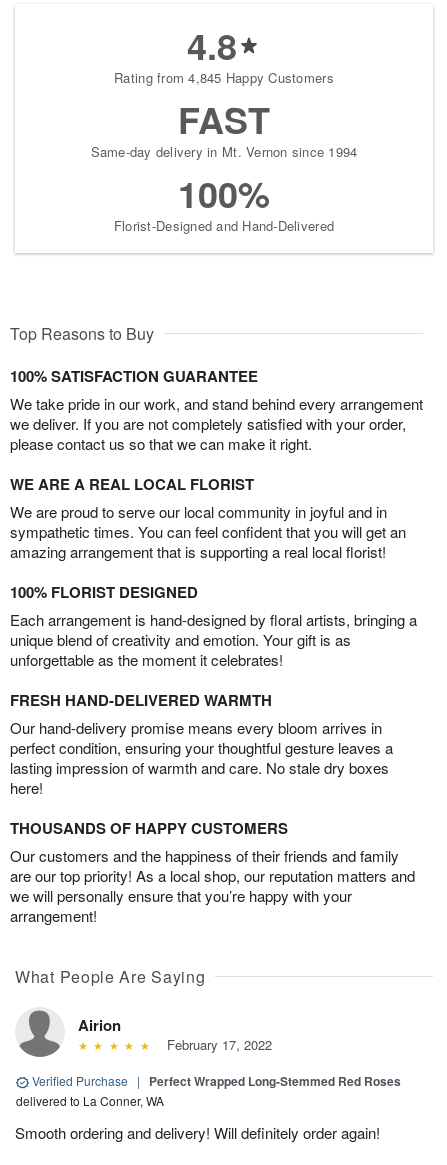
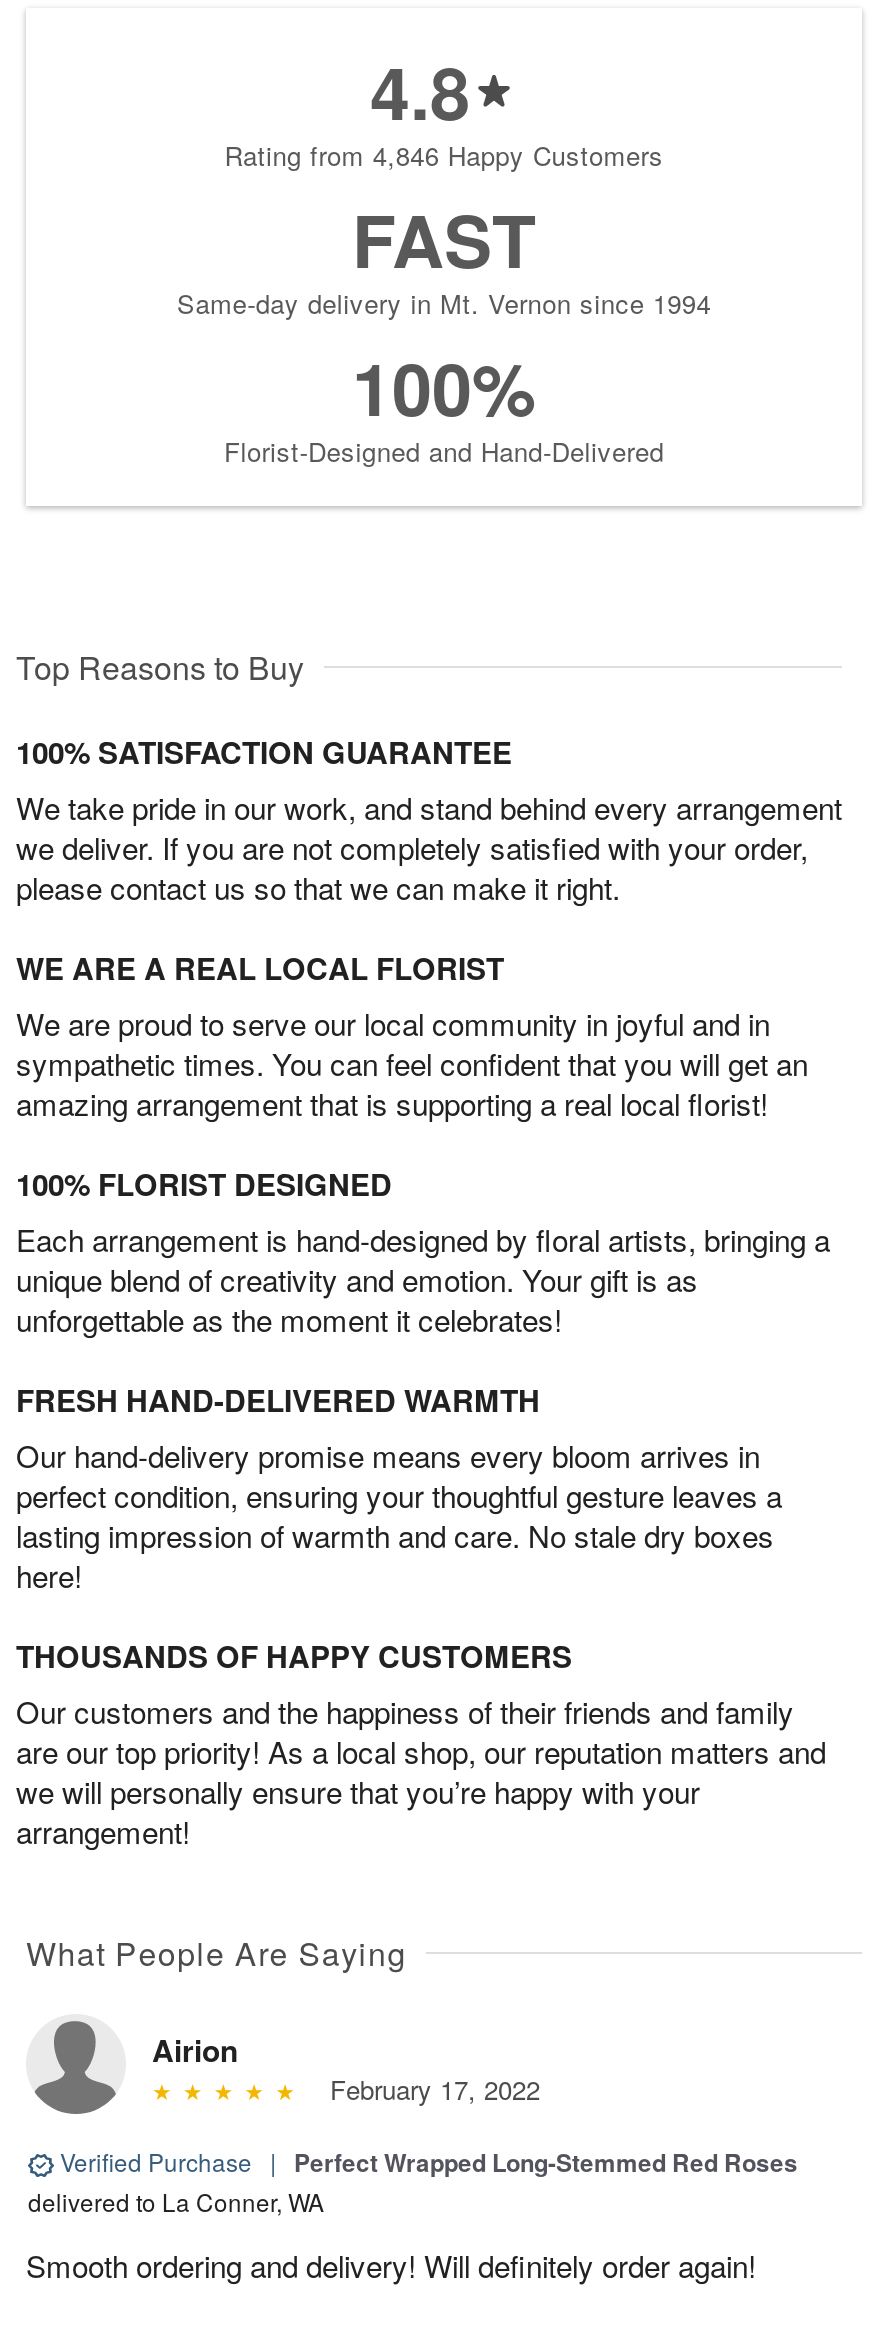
[114,68,334,87] Rating from 4,845 Happy Customers -> [224,137,664,175] Rating from 4,846 Happy Customers

